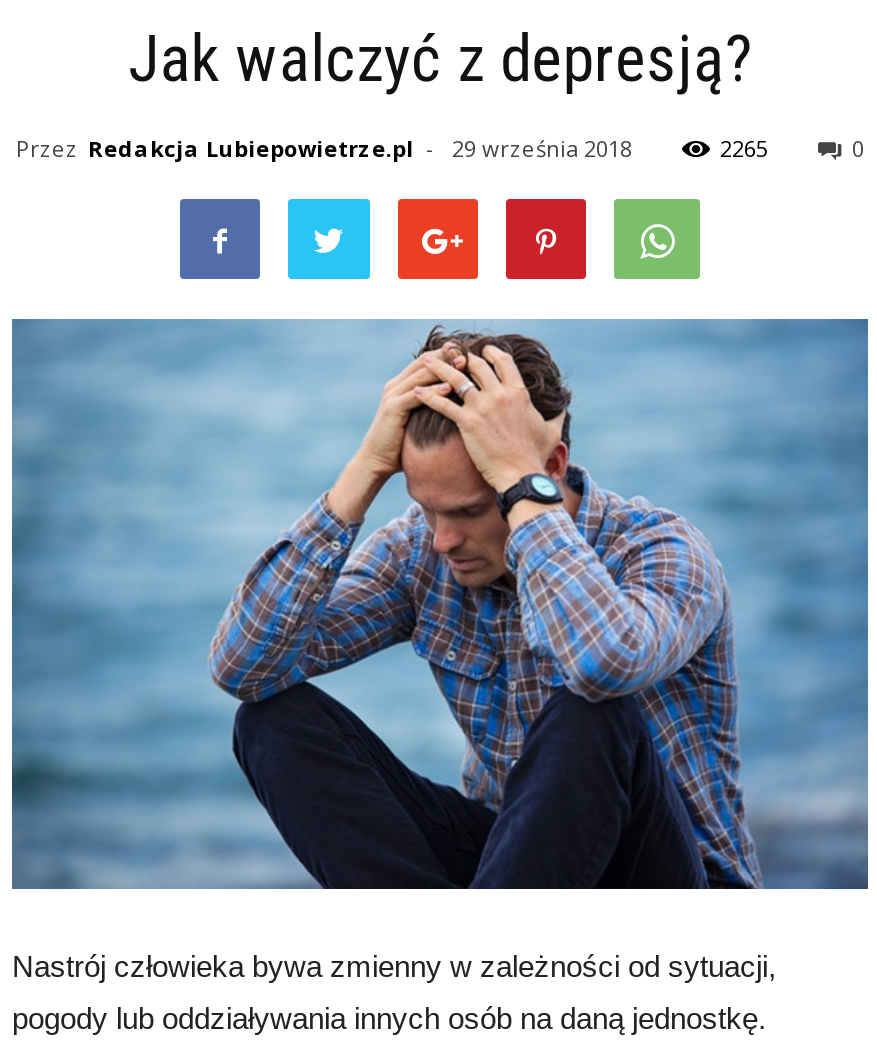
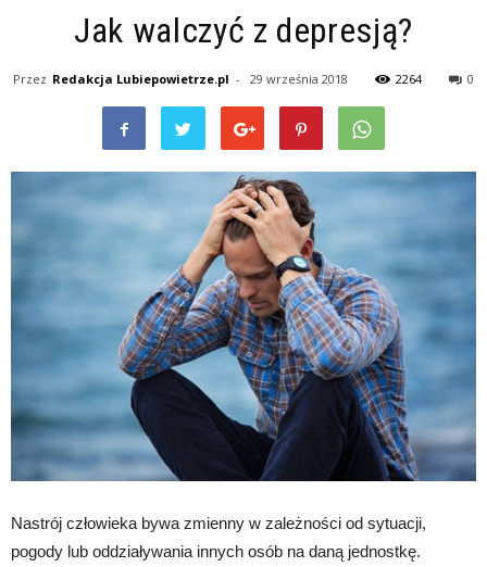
[720,133,768,163] 2265 -> [396,71,422,87] 2264

